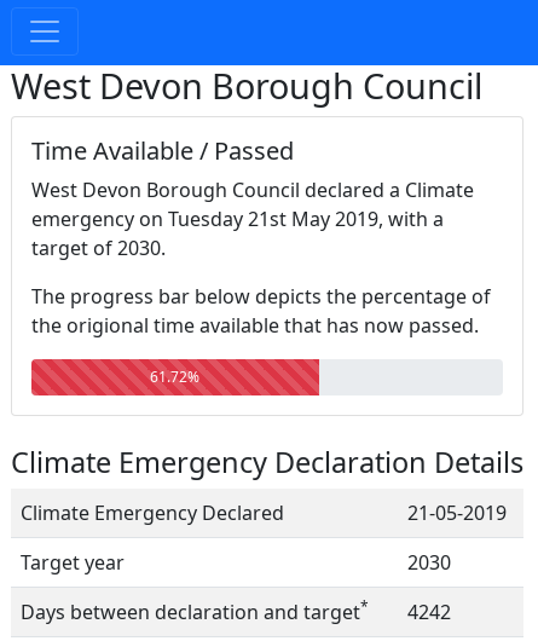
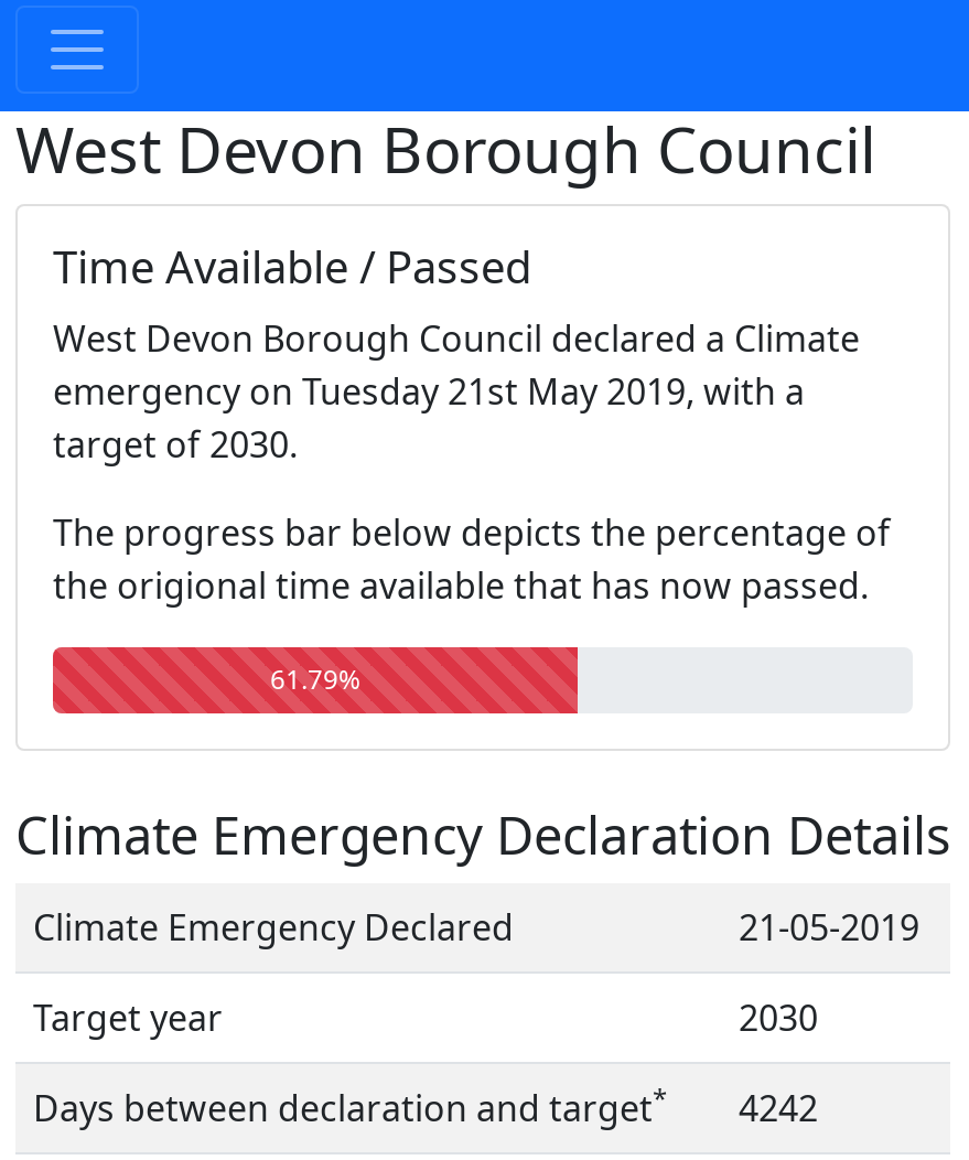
[150,366,200,387] 61.72% -> [270,660,360,698] 61.79%

